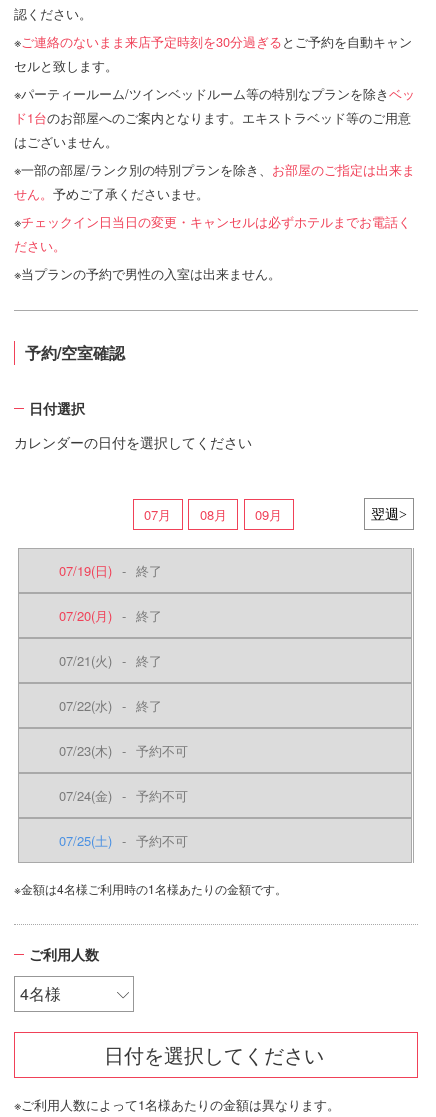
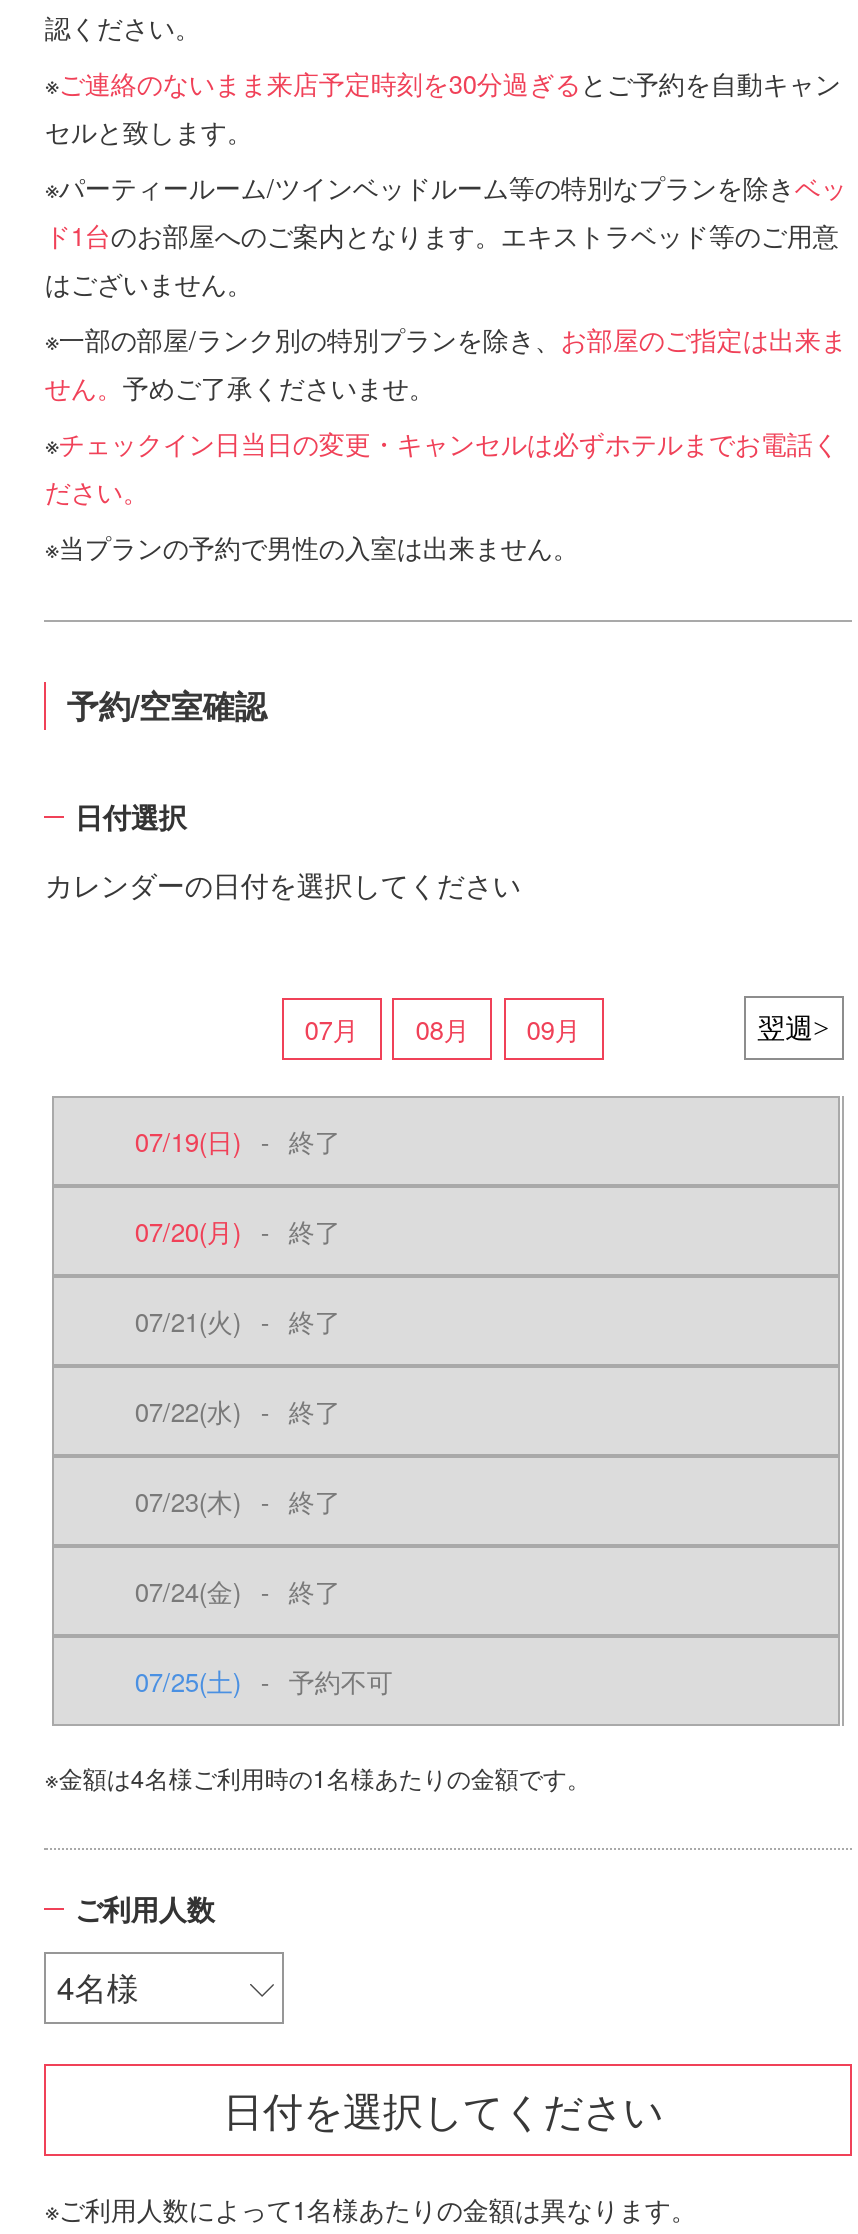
[59,741,188,760] 07/23(木) - 予約不可 -> [135,1483,341,1521] 07/23(木) - 終了
[59,786,188,805] 07/24(金) - 予約不可 -> [135,1573,341,1611] 07/24(金) - 終了

